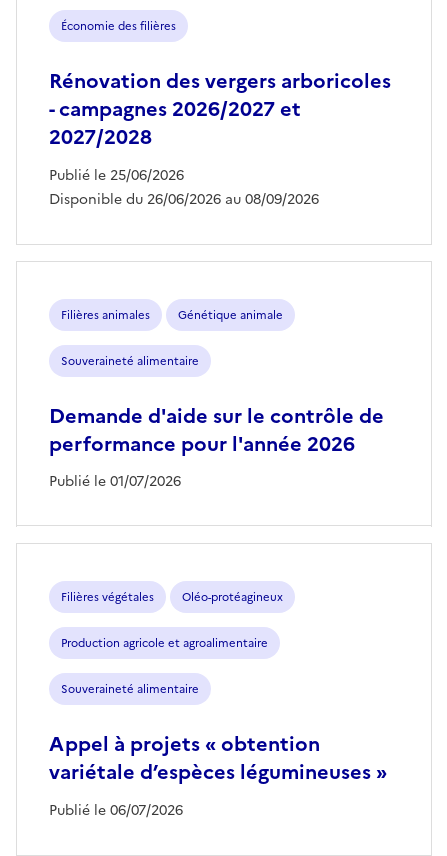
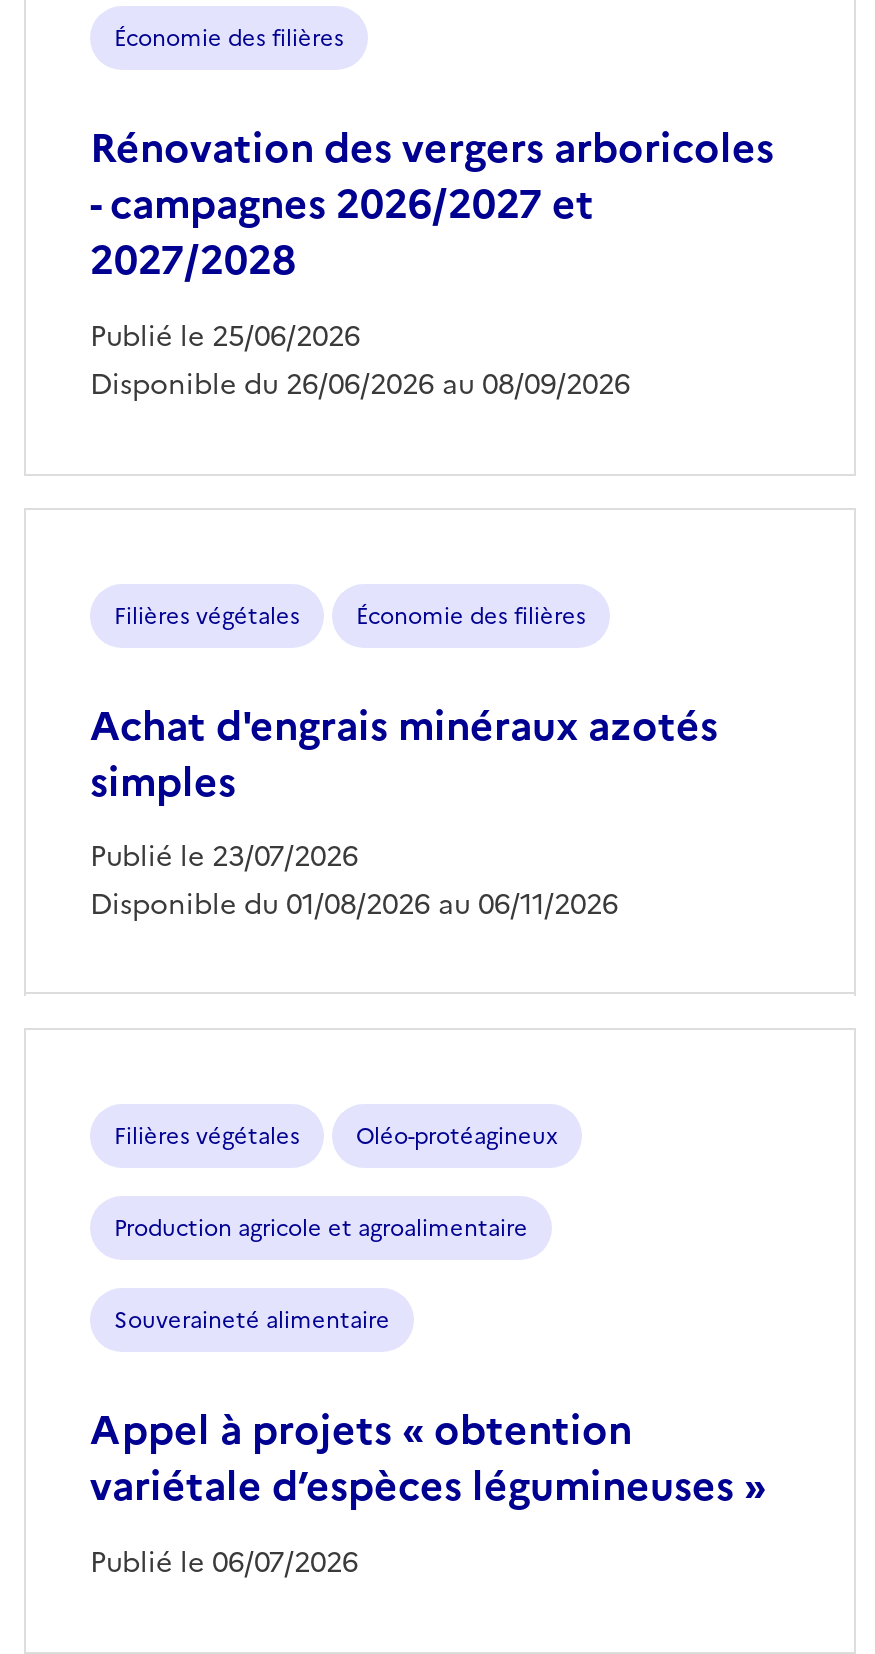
[49,307,384,492] Filières animales | Génétique animale | Souveraineté alimentaire | Demande d'aide sur le contrôle de | performance pour l'année 2026 | Publié le 01/07/2026 -> [90,599,718,927] Filières végétales | Économie des filières | Achat d'engrais minéraux azotés | simples | Publié le 23/07/2026 | Disponible du 01/08/2026 au 06/11/2026

